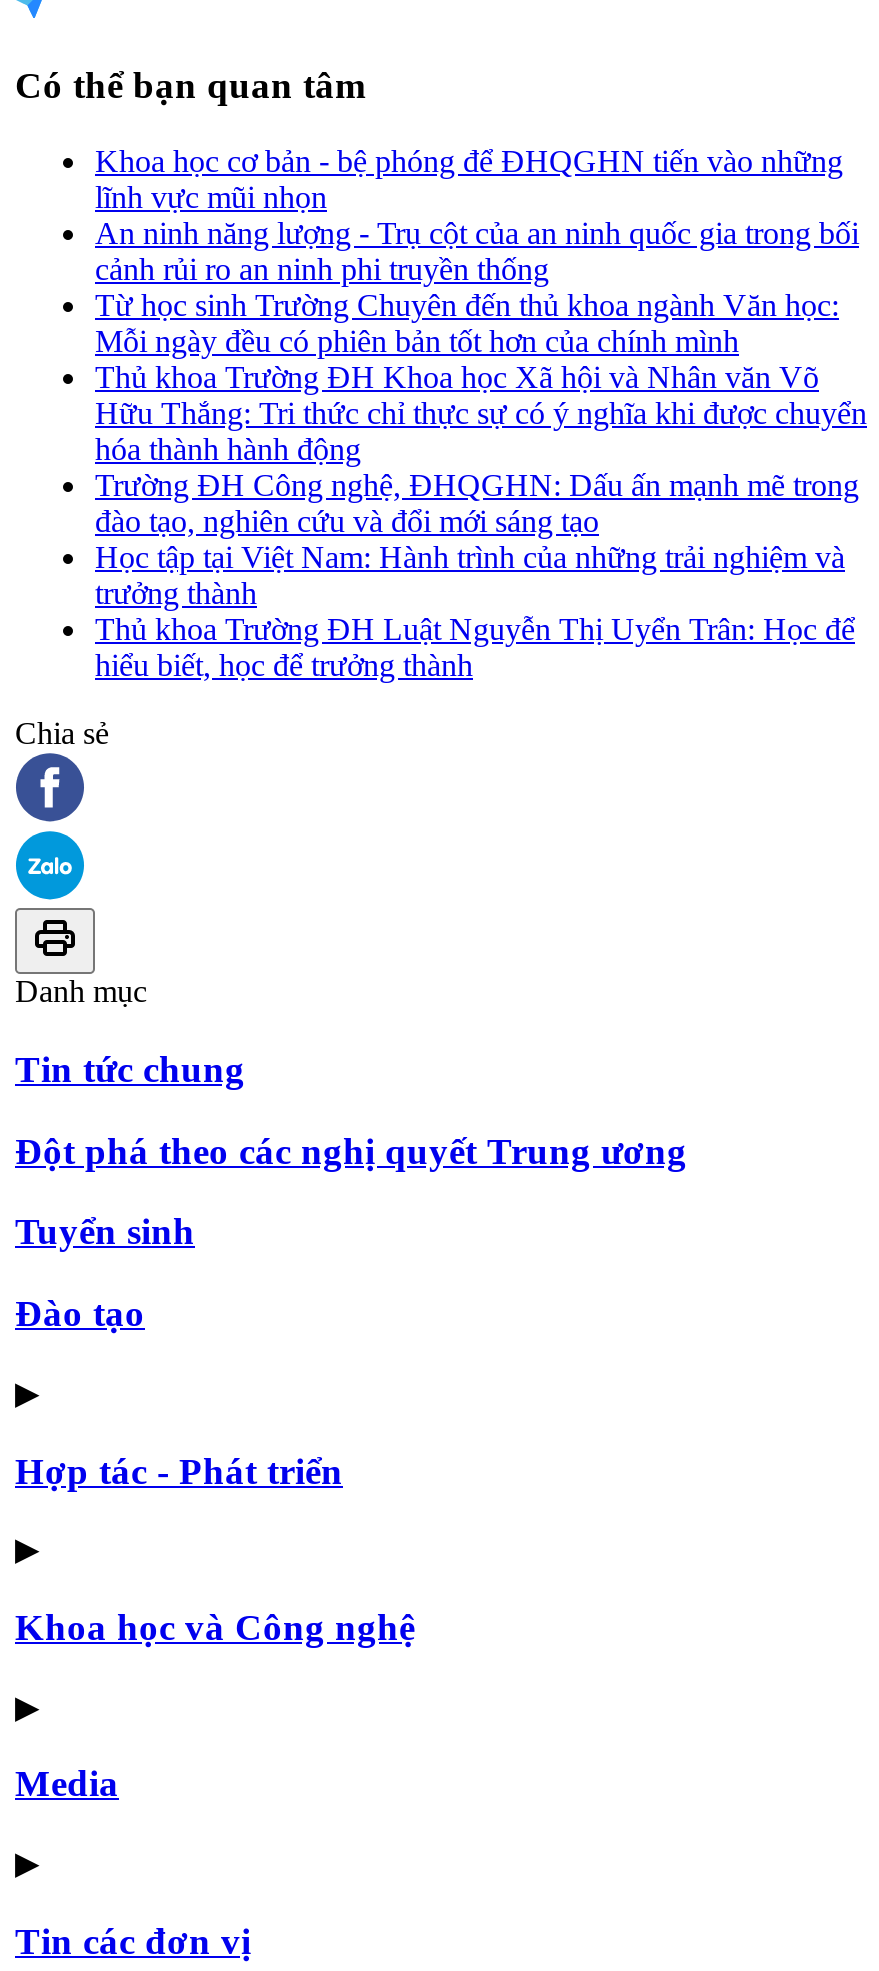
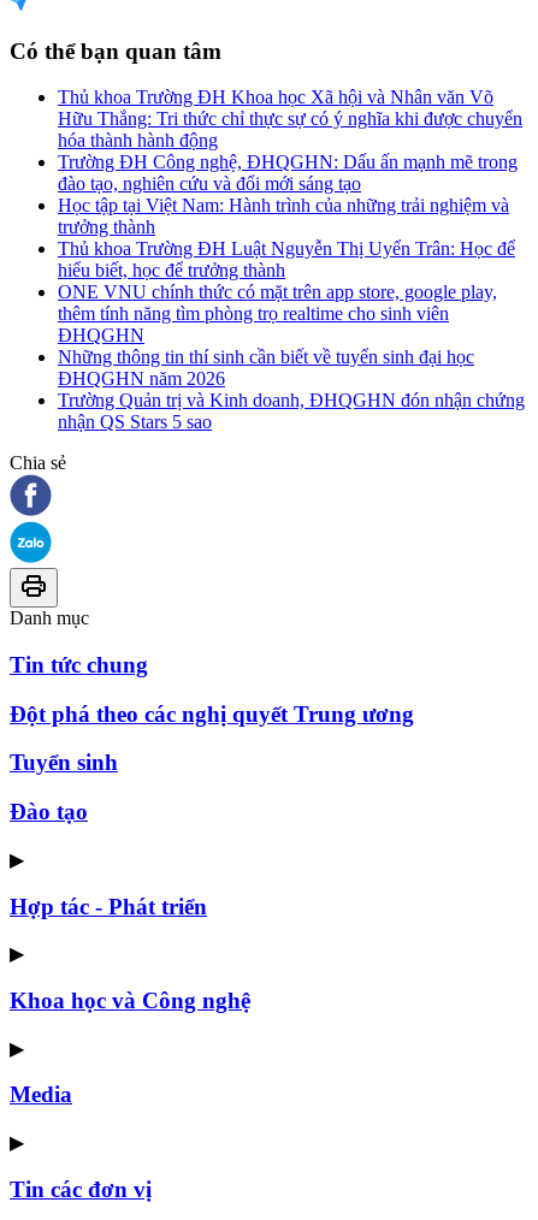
[95,144,859,358] Khoa học cơ bản - bệ phóng để ĐHQGHN tiến vào những | lĩnh vực mũi nhọn | An ninh năng lượng - Trụ cột của an ninh quốc gia trong bối | cảnh rủi ro an ninh phi truyền thống | Từ học sinh Trường Chuyên đến thủ khoa ngành Văn học: | Mỗi ngày đều có phiên bản tốt hơn của chính mình -> none
moved [95,360,867,682] -> [58,87,522,281]: Thủ khoa Trường ĐH Khoa học Xã hội và Nhân văn Võ | Hữu Thắng: Tri thức chỉ thực sự có ý nghĩa khi được chuyển | hóa thành hành động | ... | Thủ khoa Trường ĐH Luật Nguyễn Thị Uyển Trân: Học để | hiểu biết, học để trưởng thành
none -> [58,282,525,432] ONE VNU chính thức có mặt trên app store, google play, | thêm tính năng tìm phòng trọ realtime cho sinh viên | ĐHQGHN | Những thông tin thí sinh cần biết về tuyển sinh đại học | ĐHQGHN năm 2026 | Trường Quản trị và Kinh doanh, ĐHQGHN đón nhận chứng | nhận QS Stars 5 sao

